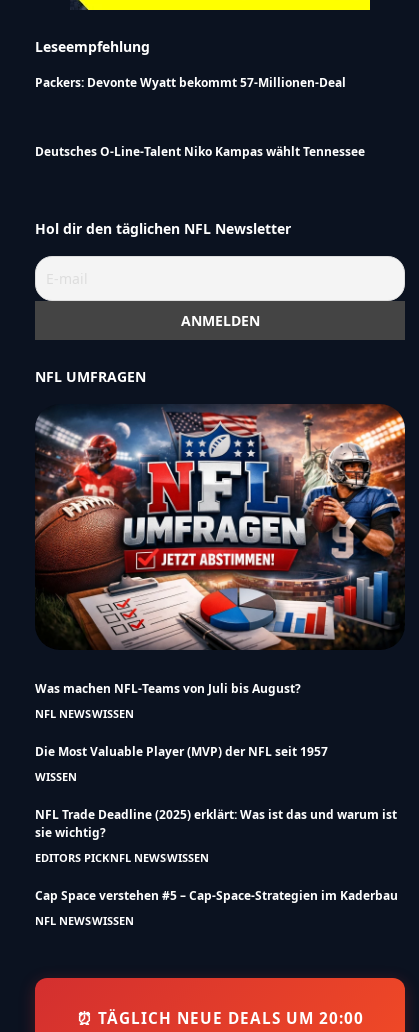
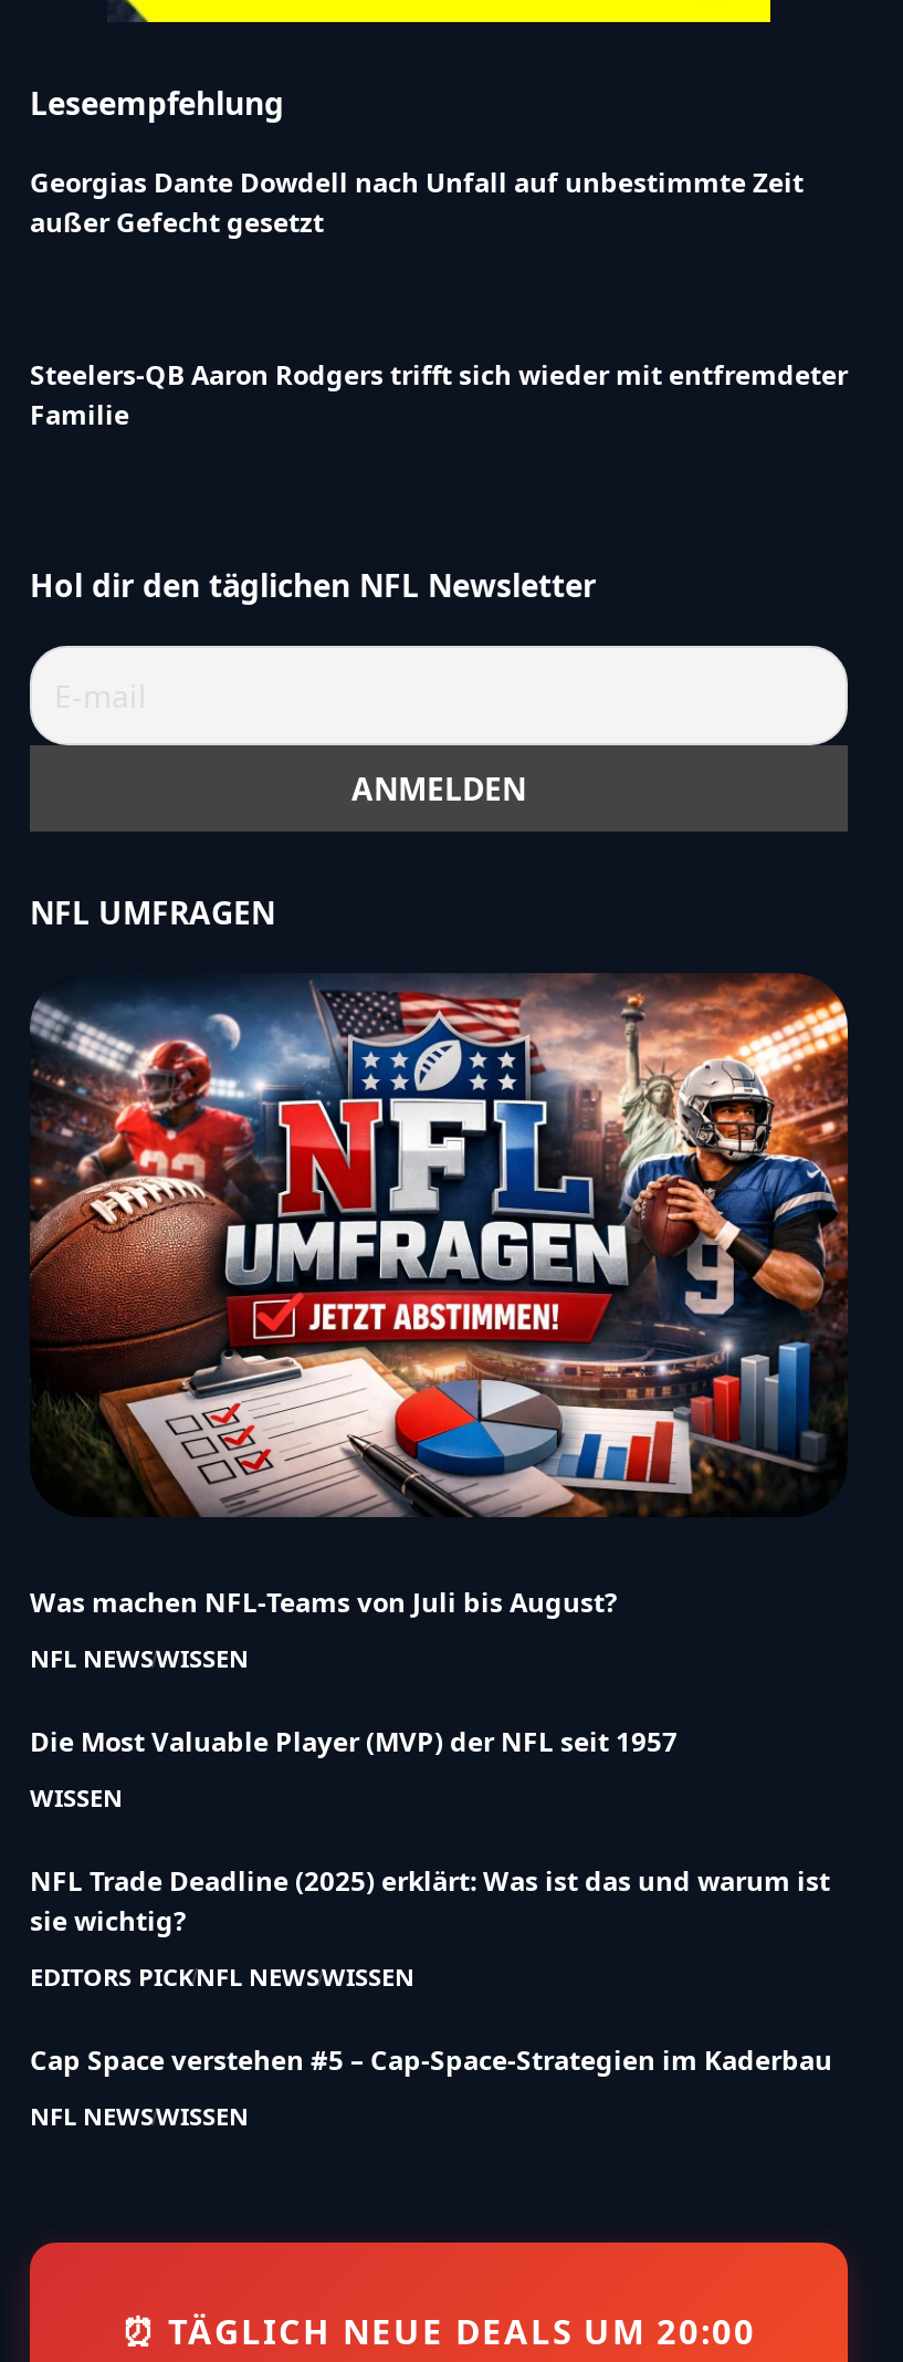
[35,73,346,90] Packers: Devonte Wyatt bekommt 57-Millionen-Deal -> [30,163,804,240] Georgias Dante Dowdell nach Unfall auf unbestimmte Zeit | außer Gefecht gesetzt
[35,142,365,159] Deutsches O-Line-Talent Niko Kampas wählt Tennessee -> [30,355,848,432] Steelers-QB Aaron Rodgers trifft sich wieder mit entfremdeter | Familie

